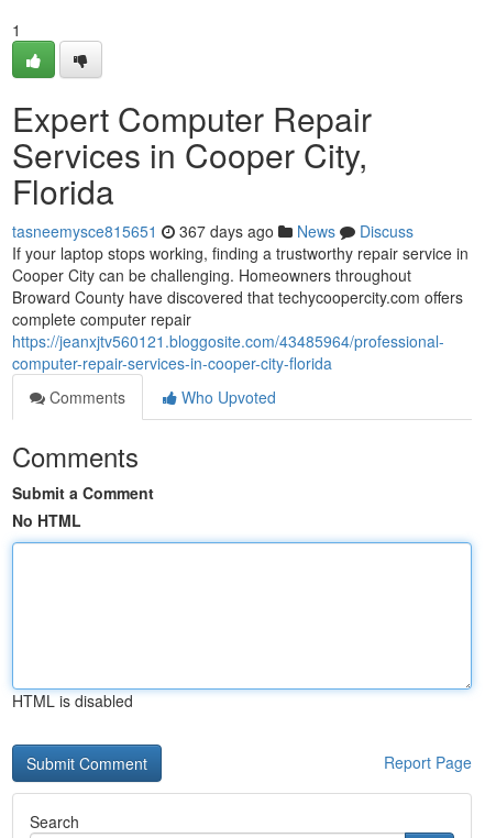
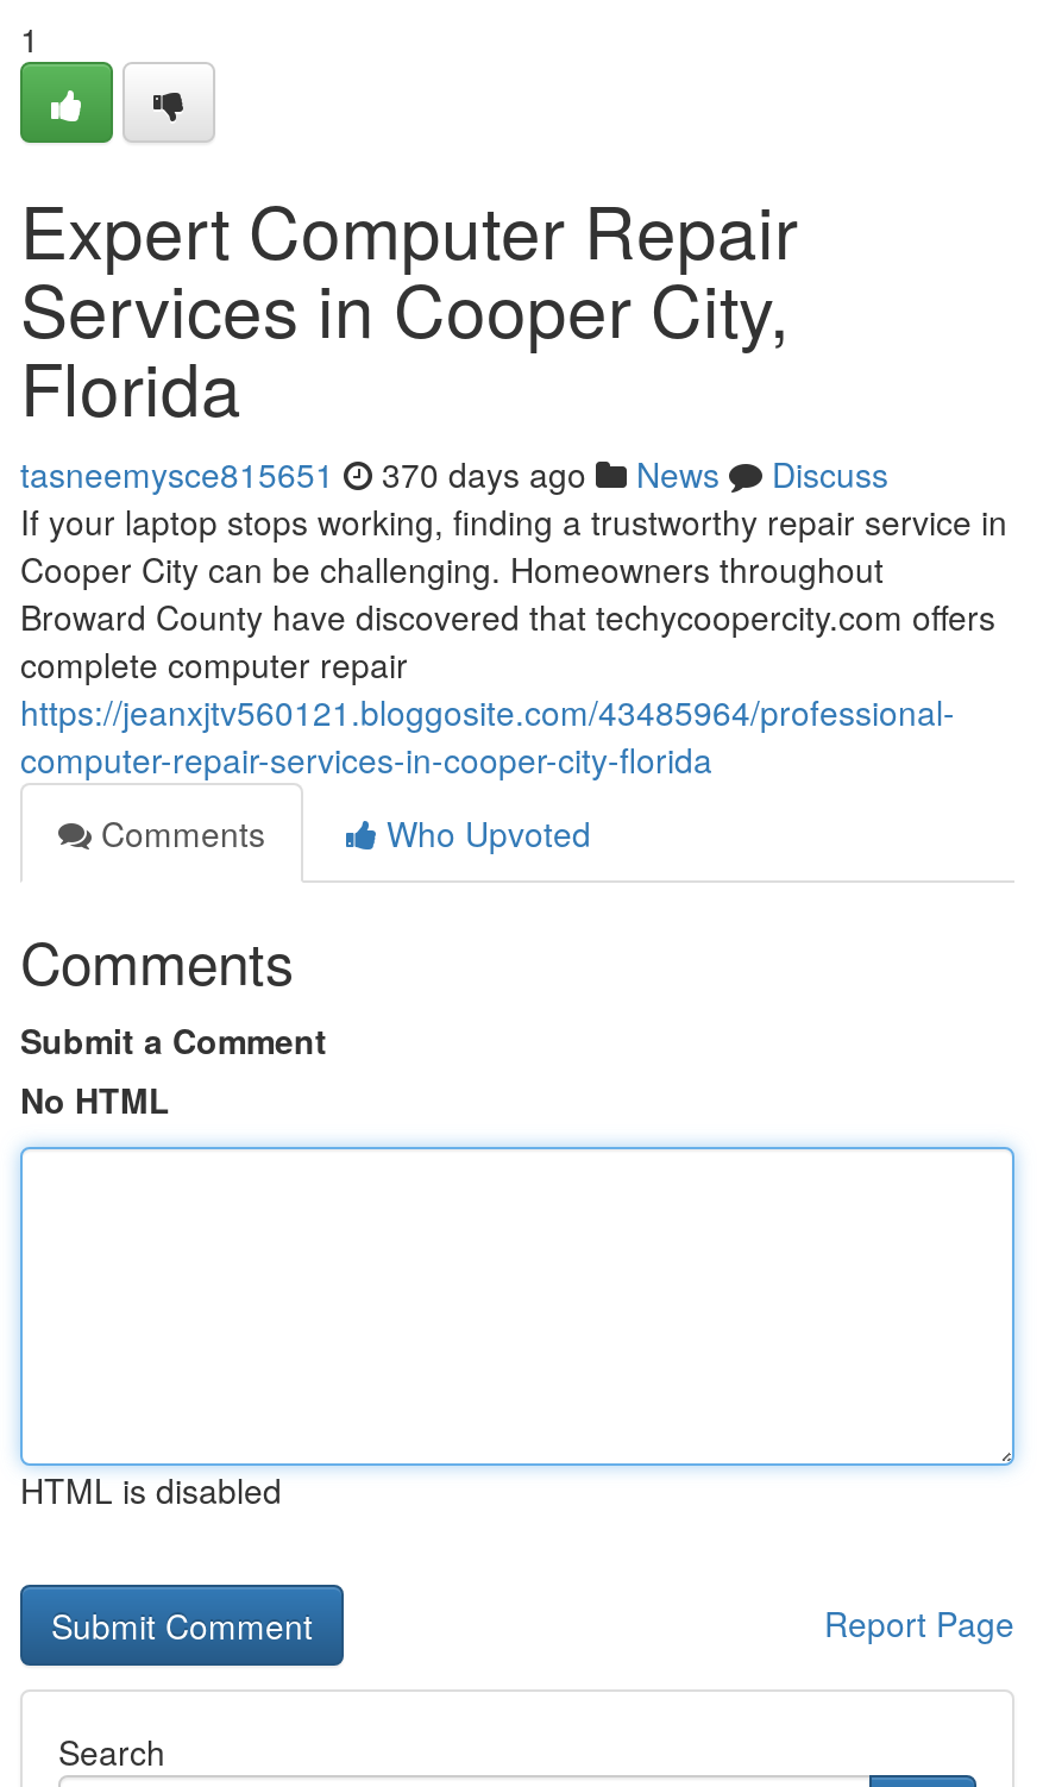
[12,220,414,242] tasneemysce815651 367 days ago News Discuss -> [20,450,888,497] tasneemysce815651 370 days ago News Discuss

